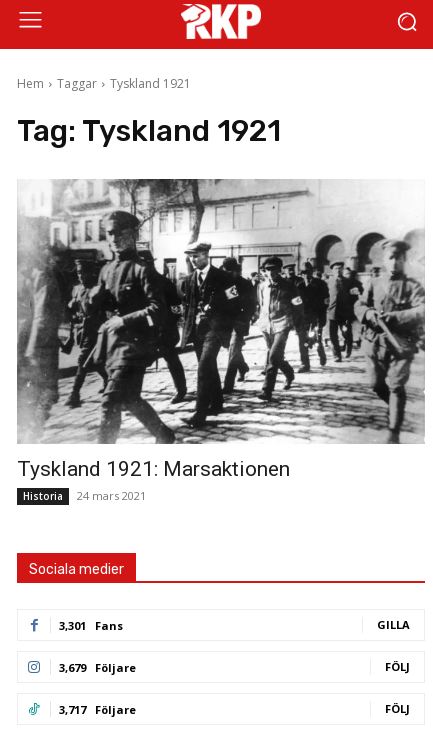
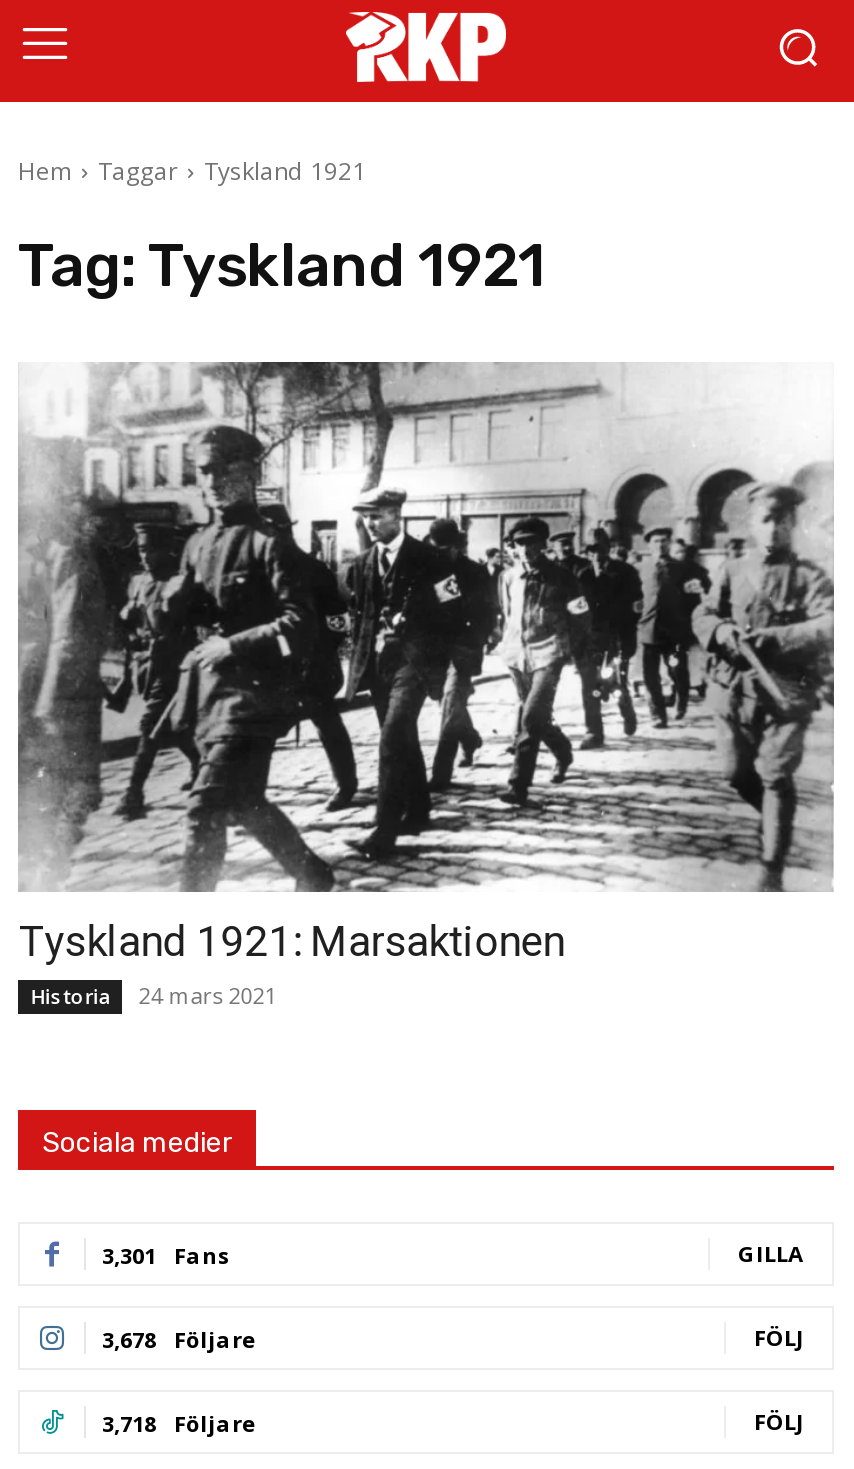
[59,660,136,675] 3,679 Följare -> [102,1324,256,1354] 3,678 Följare
[59,702,136,717] 3,717 Följare -> [102,1408,256,1438] 3,718 Följare

